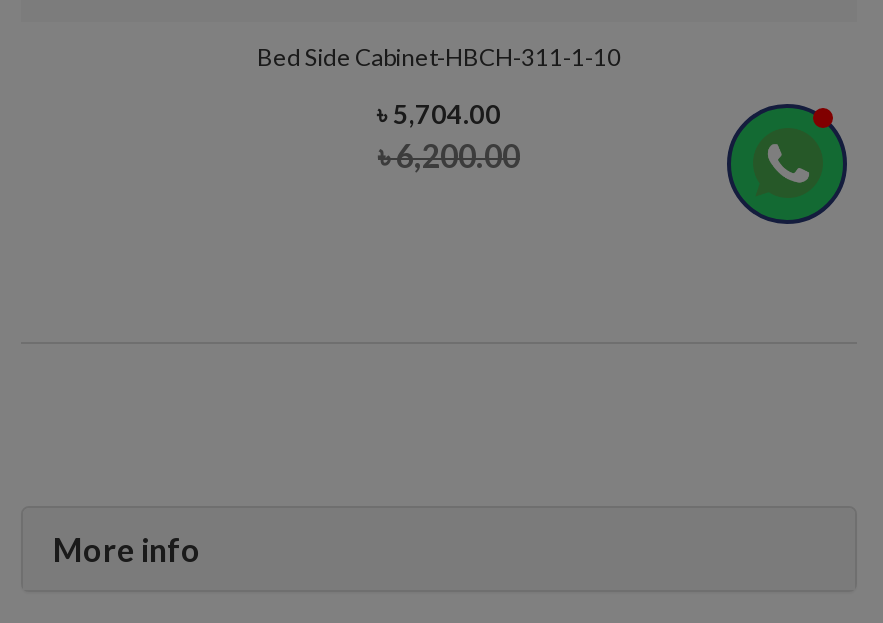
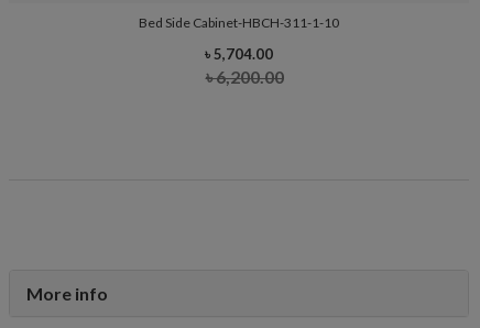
[725,102,849,226] [image] -> none

